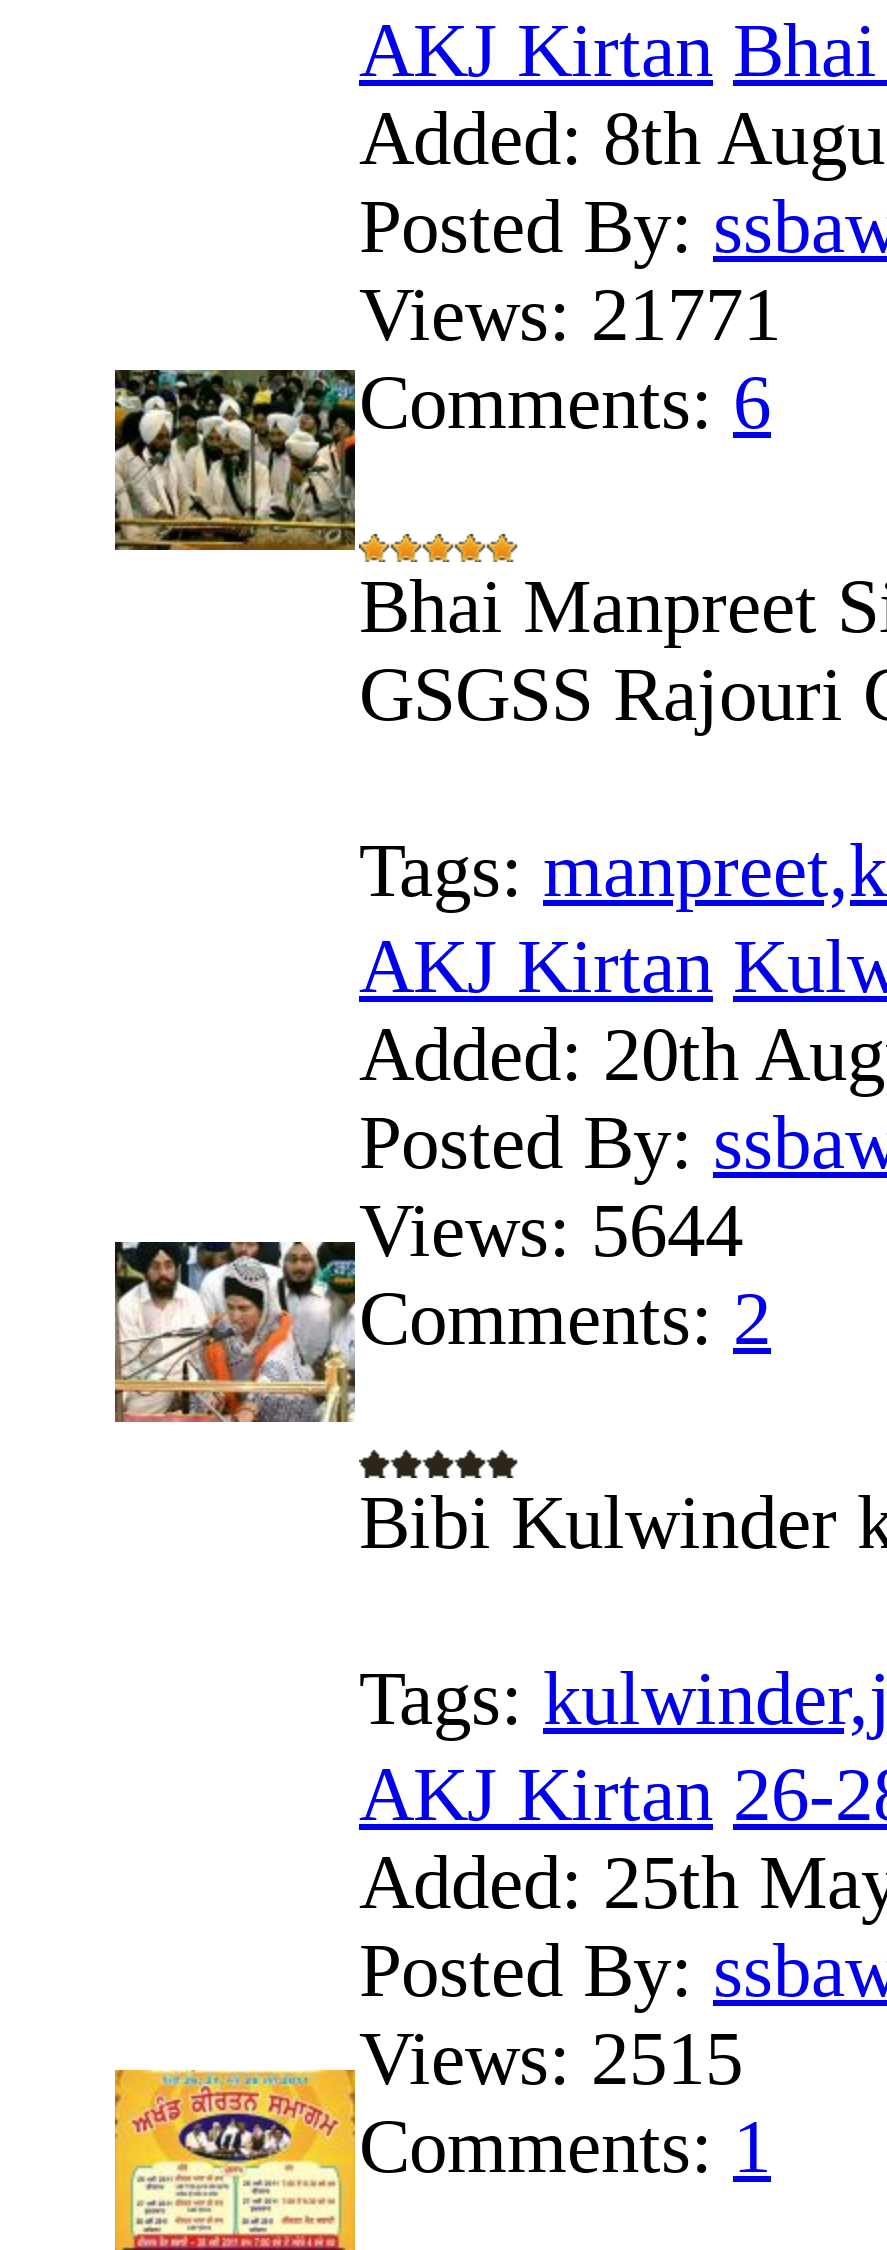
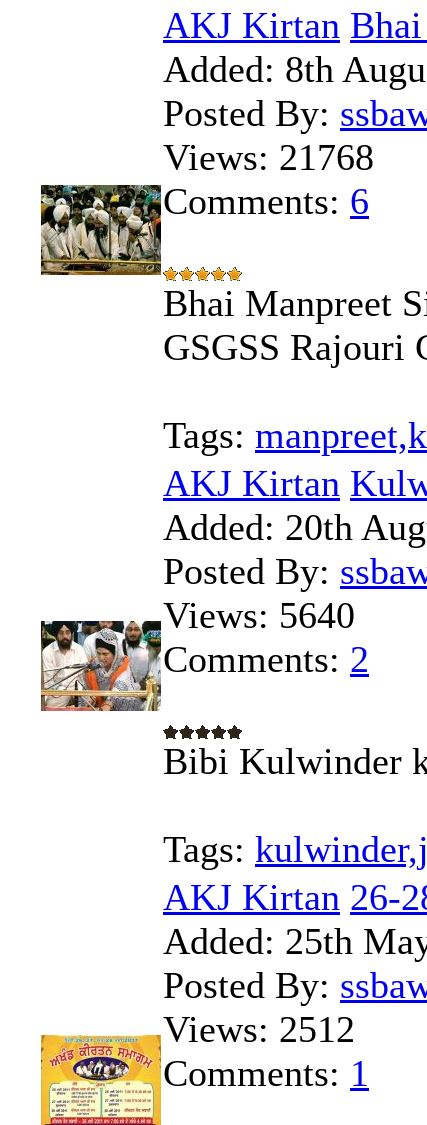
[359,271,781,355] Views: 21771 -> [163,136,374,178] Views: 21768
[359,1187,743,1271] Views: 5644 -> [163,594,355,636] Views: 5640
[359,2015,743,2099] Views: 2515 -> [163,1008,355,1050] Views: 2512

